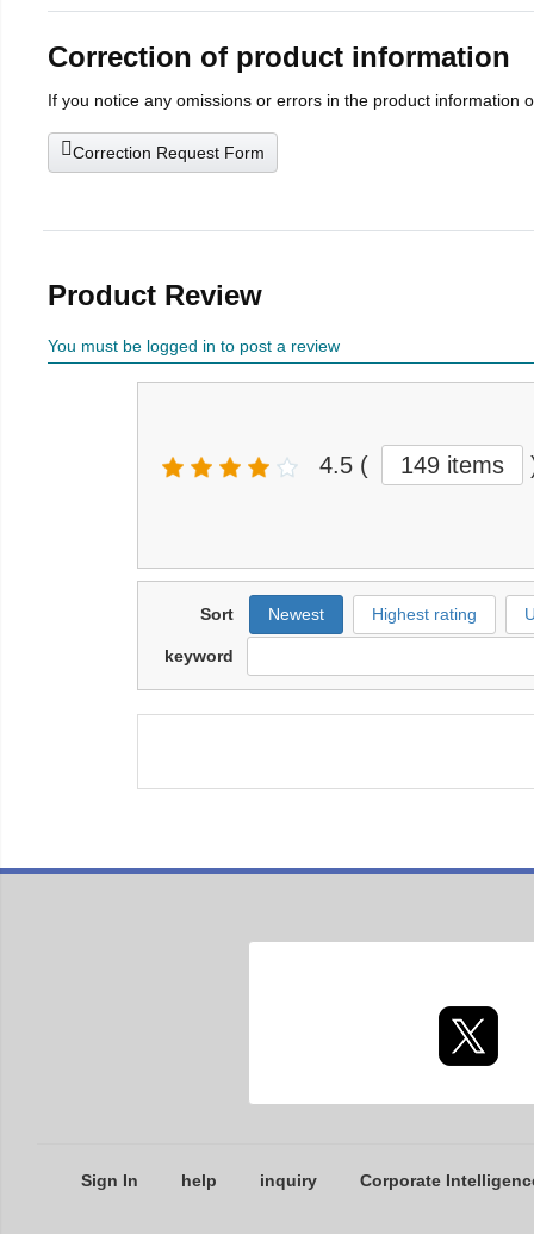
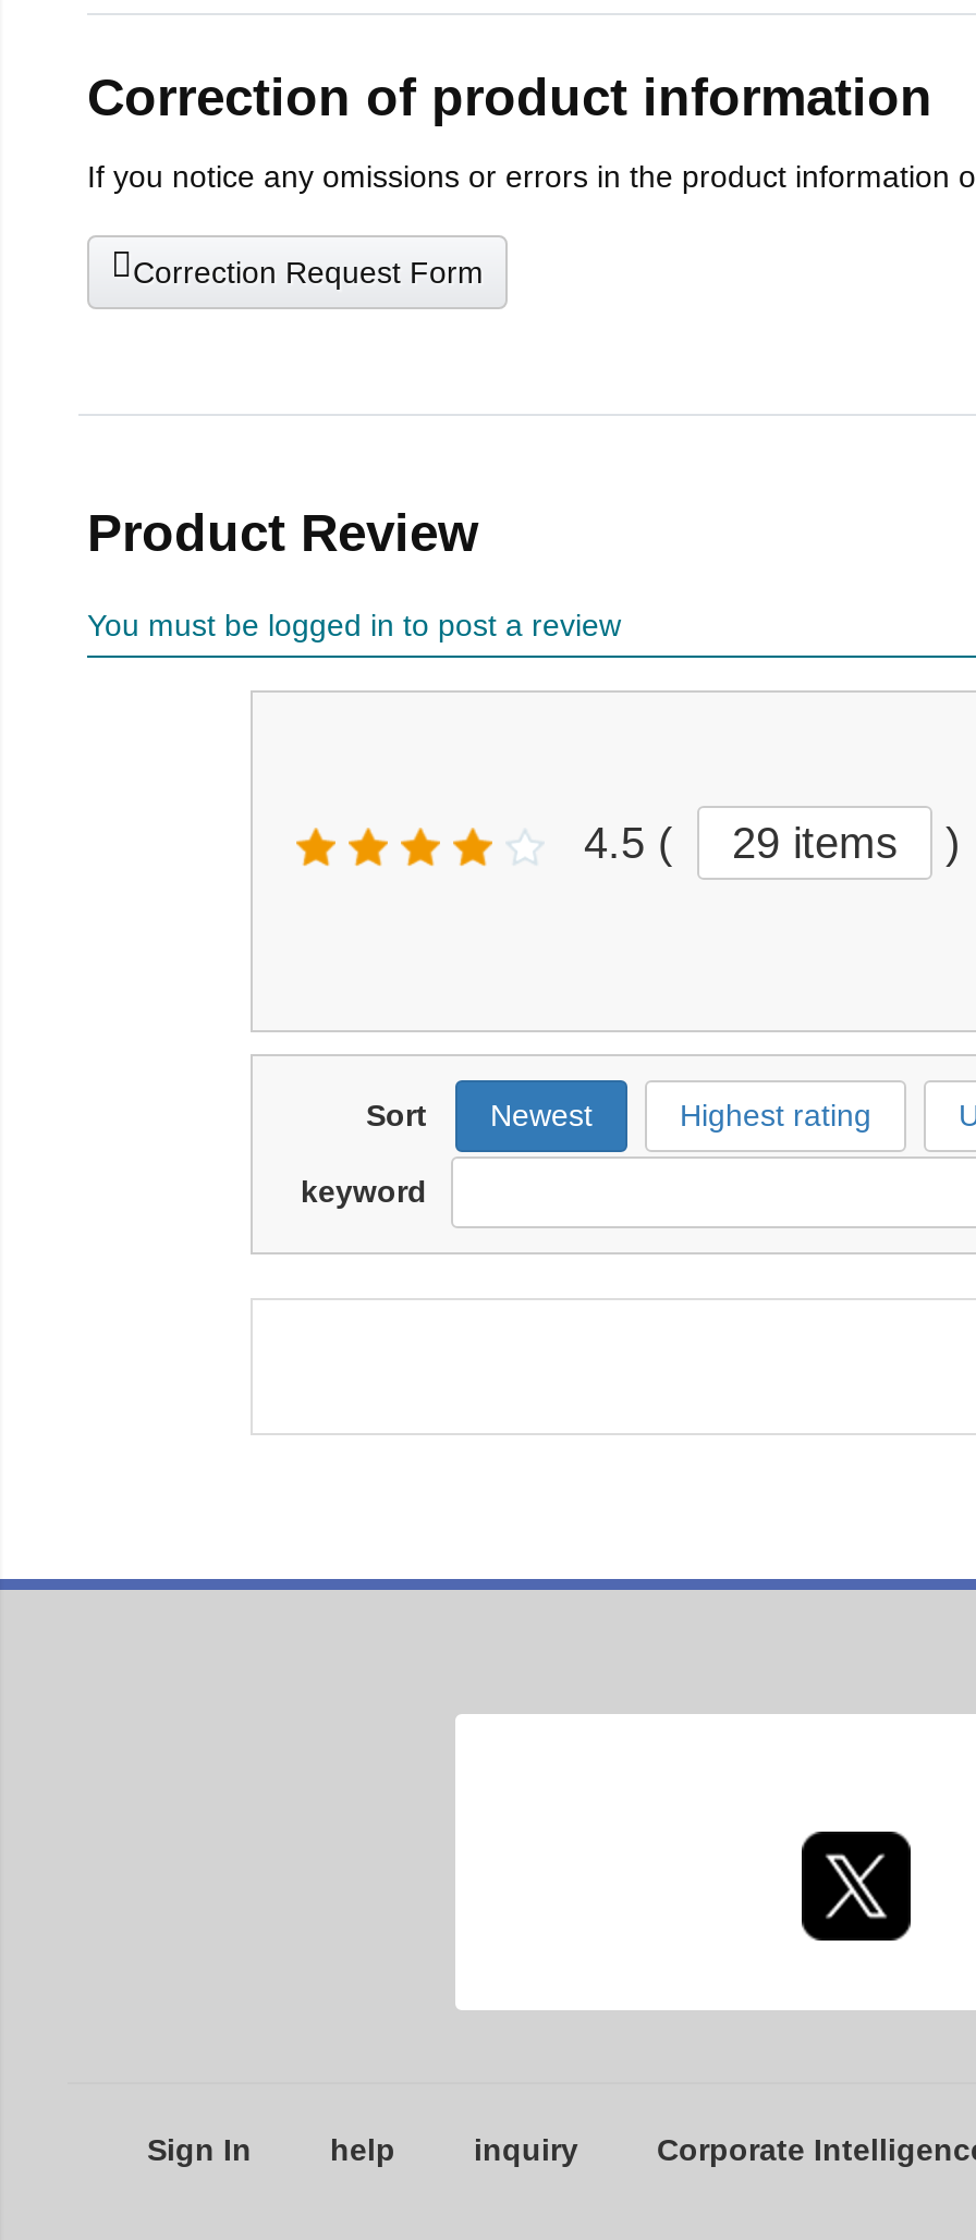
[401,452,504,478] 149 items -> [732,820,898,867] 29 items

